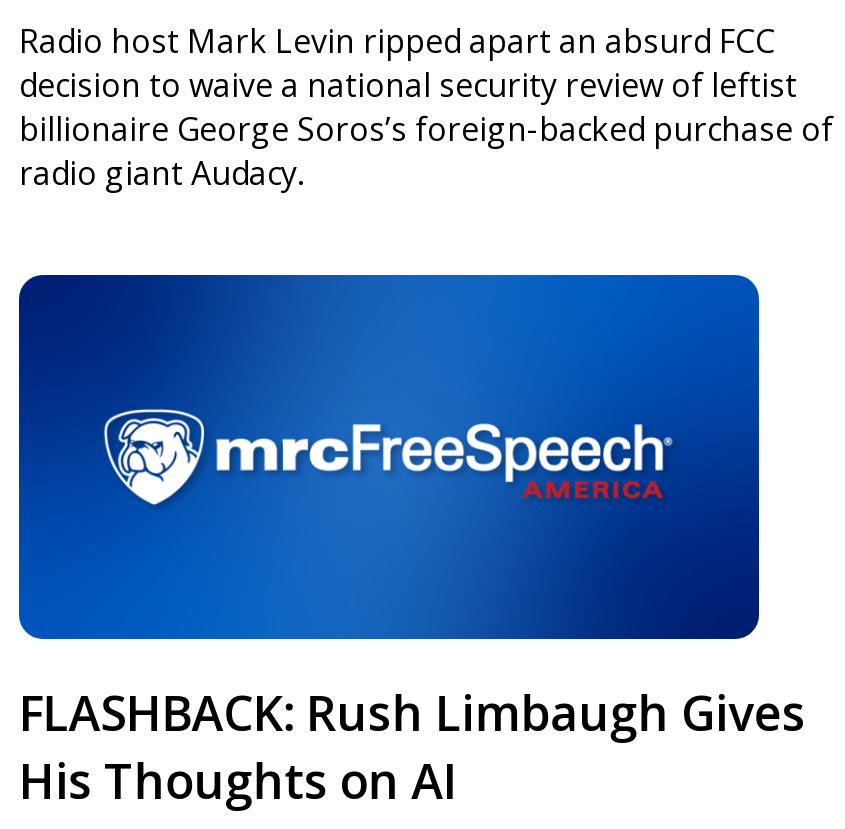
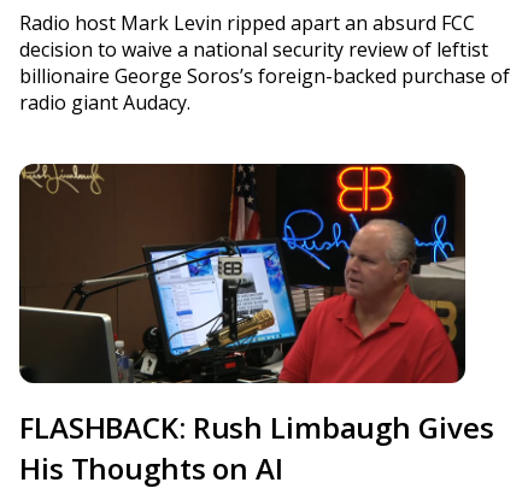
[17,273,761,641] [image] -> [18,163,467,384] [image]

